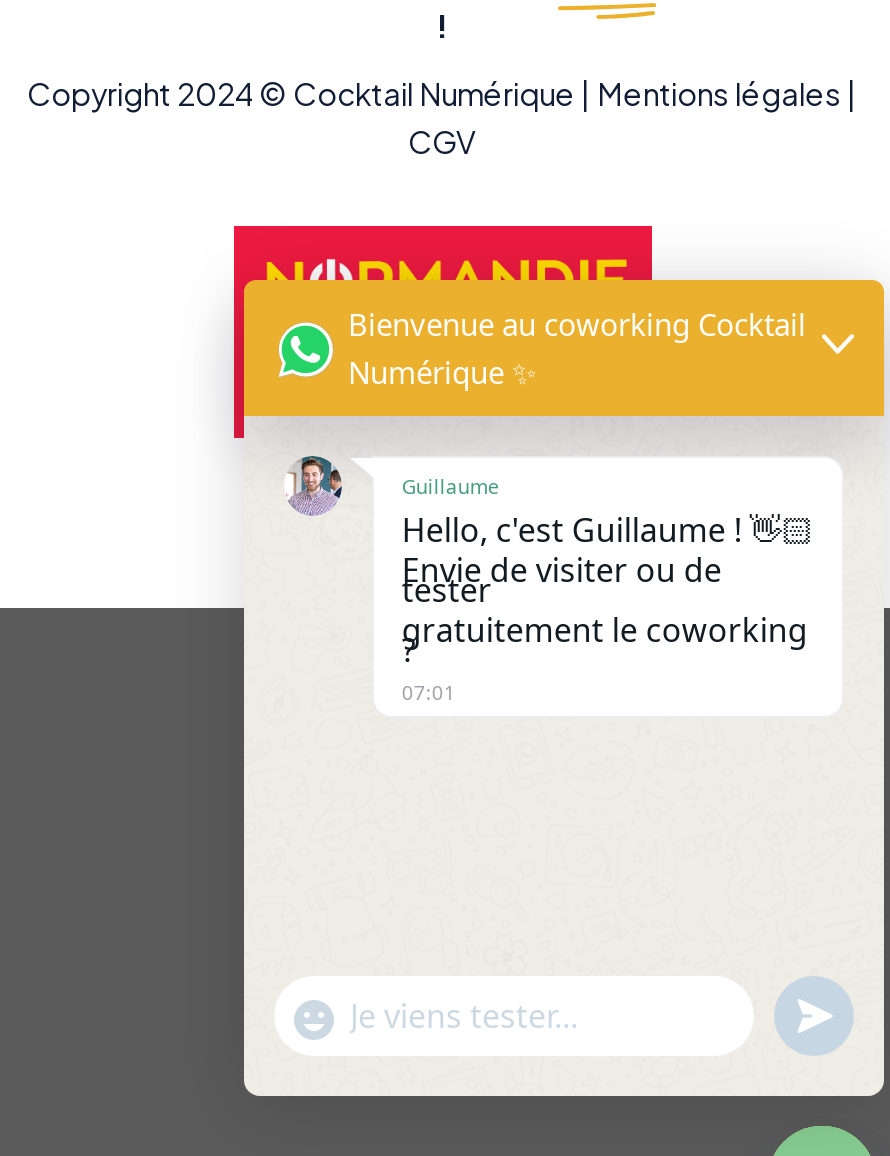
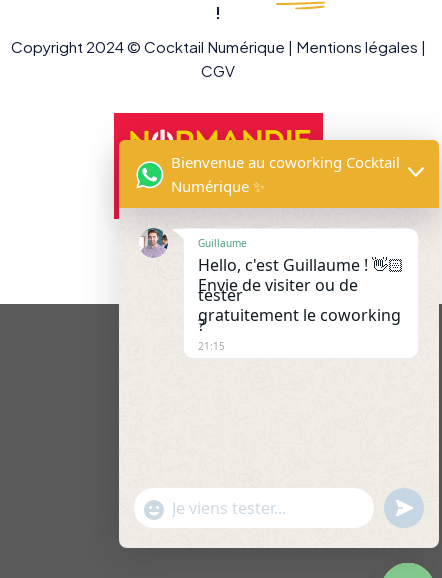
[402,678,456,706] 07:01 -> [198,339,225,353] 21:15

